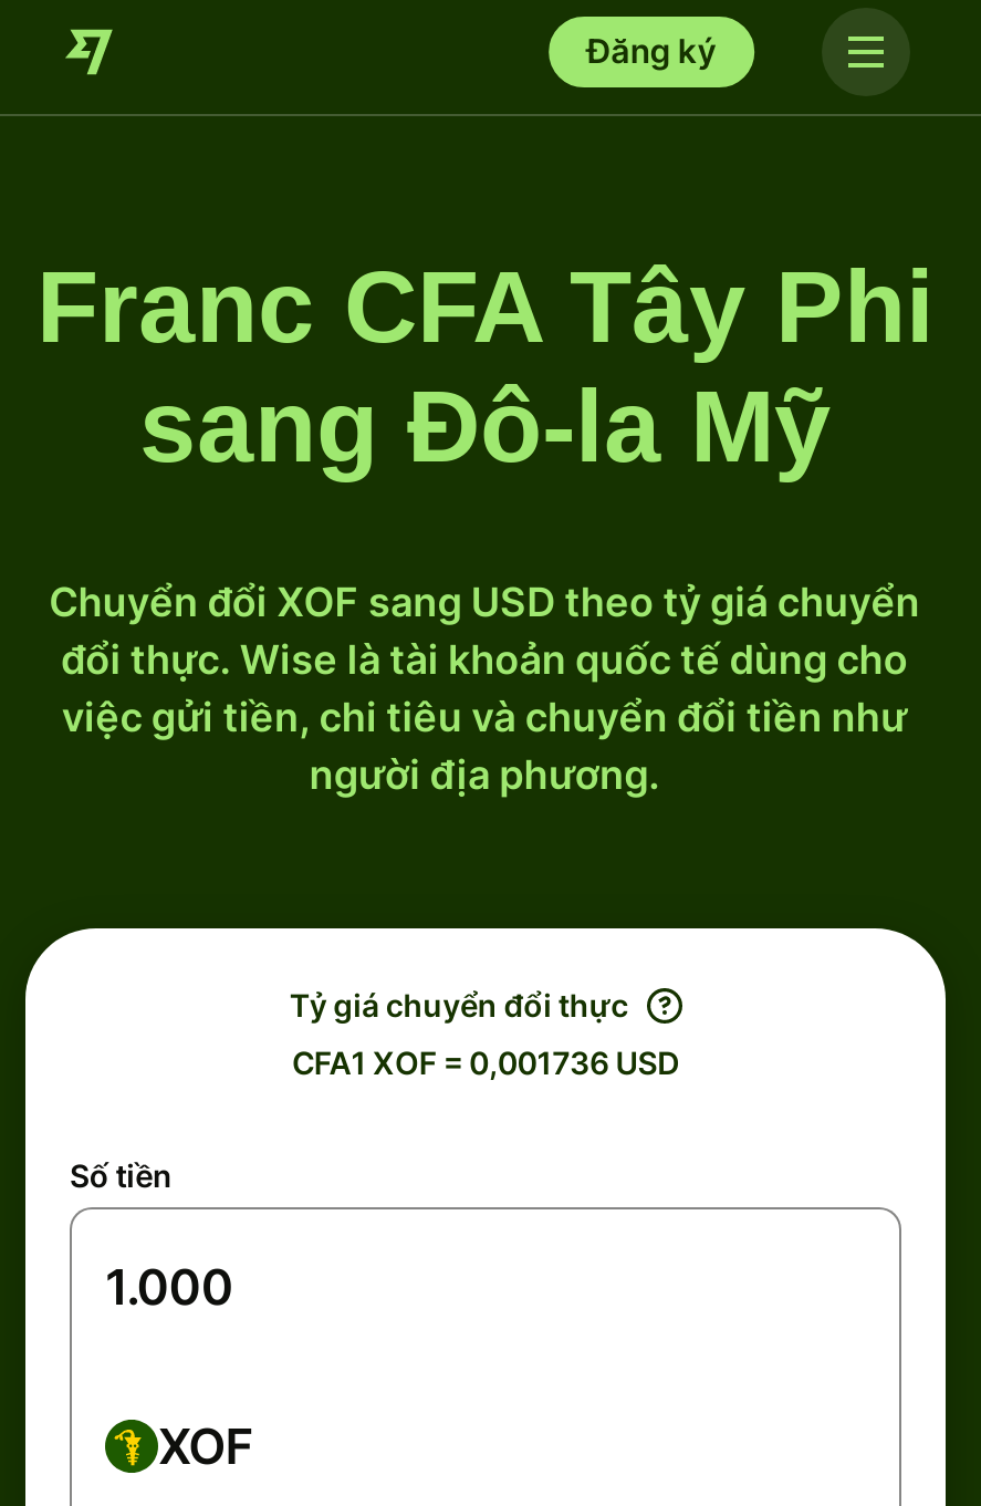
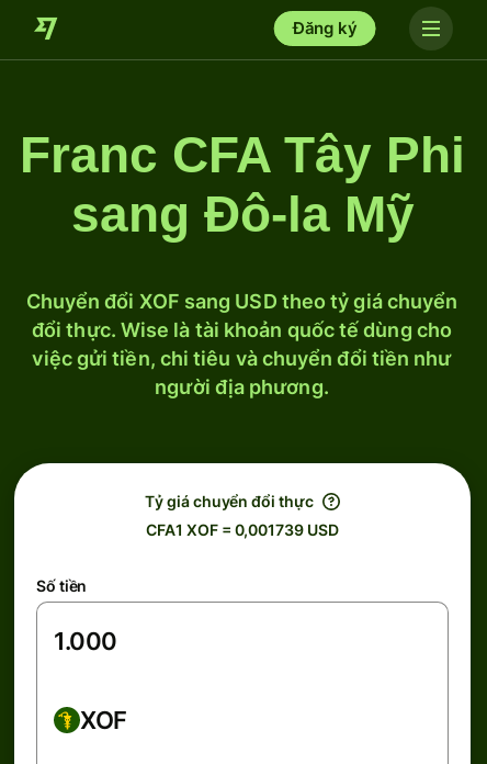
[292,1043,679,1081] CFA1 XOF = 0,001736 USD -> [146,520,338,539] CFA1 XOF = 0,001739 USD

